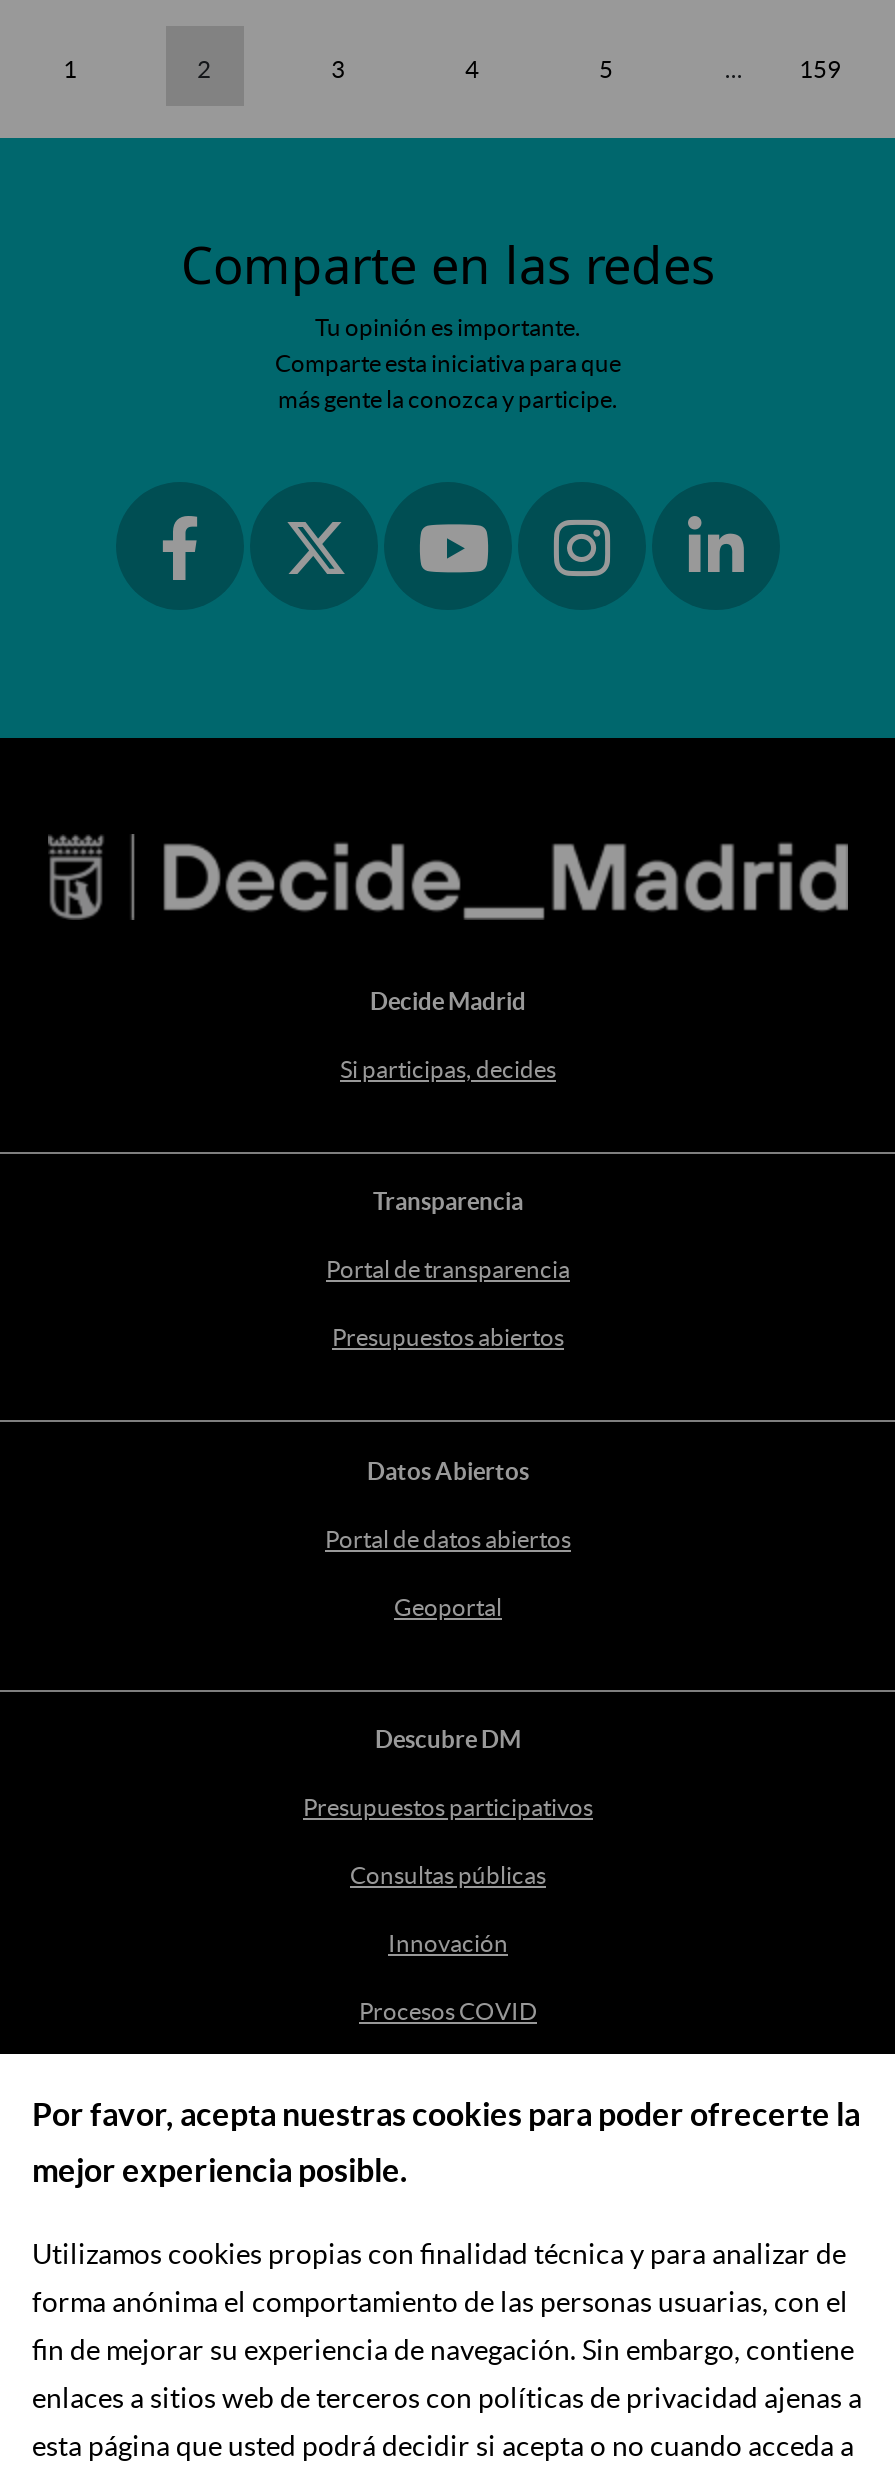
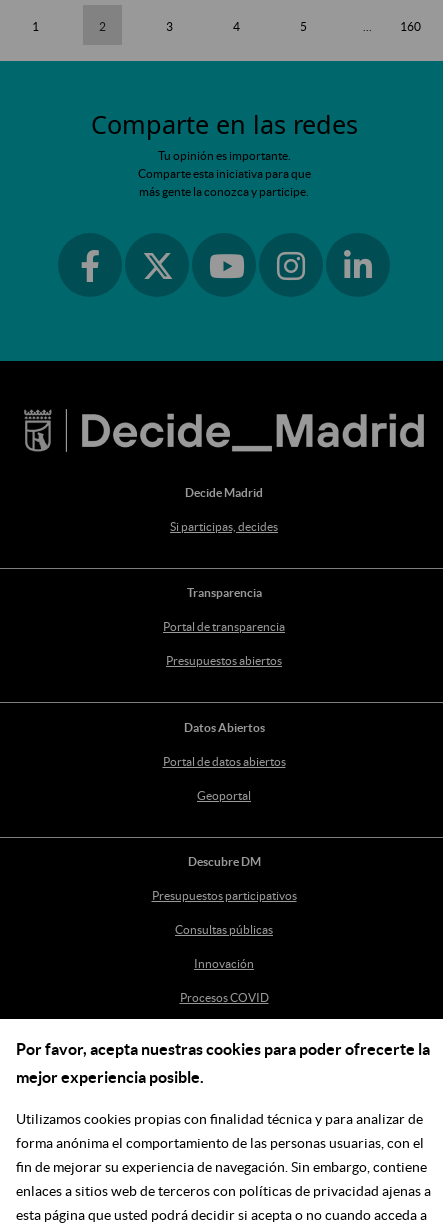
[799,56,841,82] 159 -> [399,20,420,33] 160

